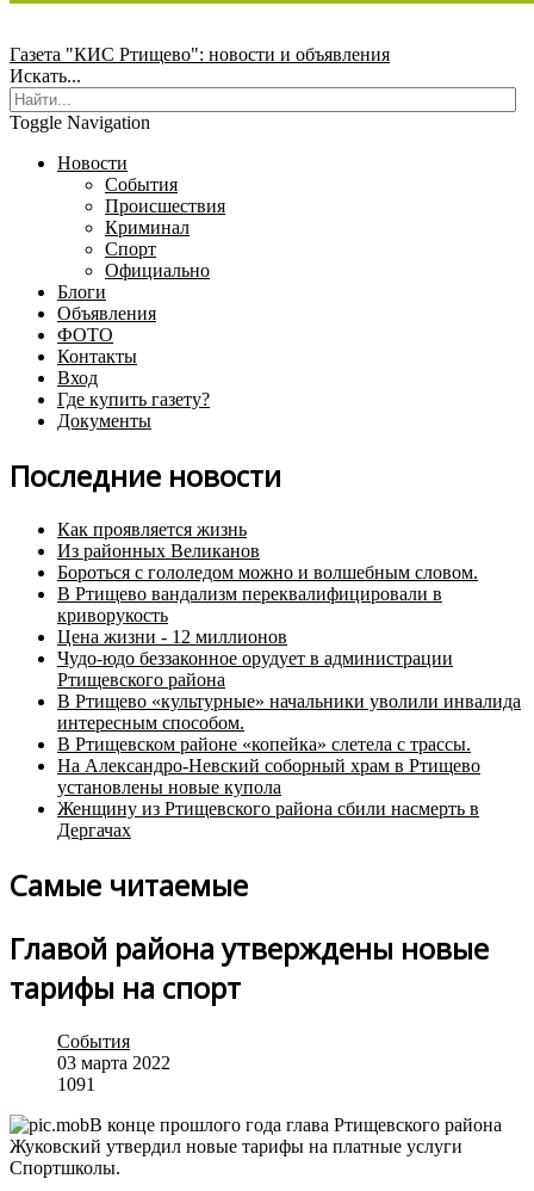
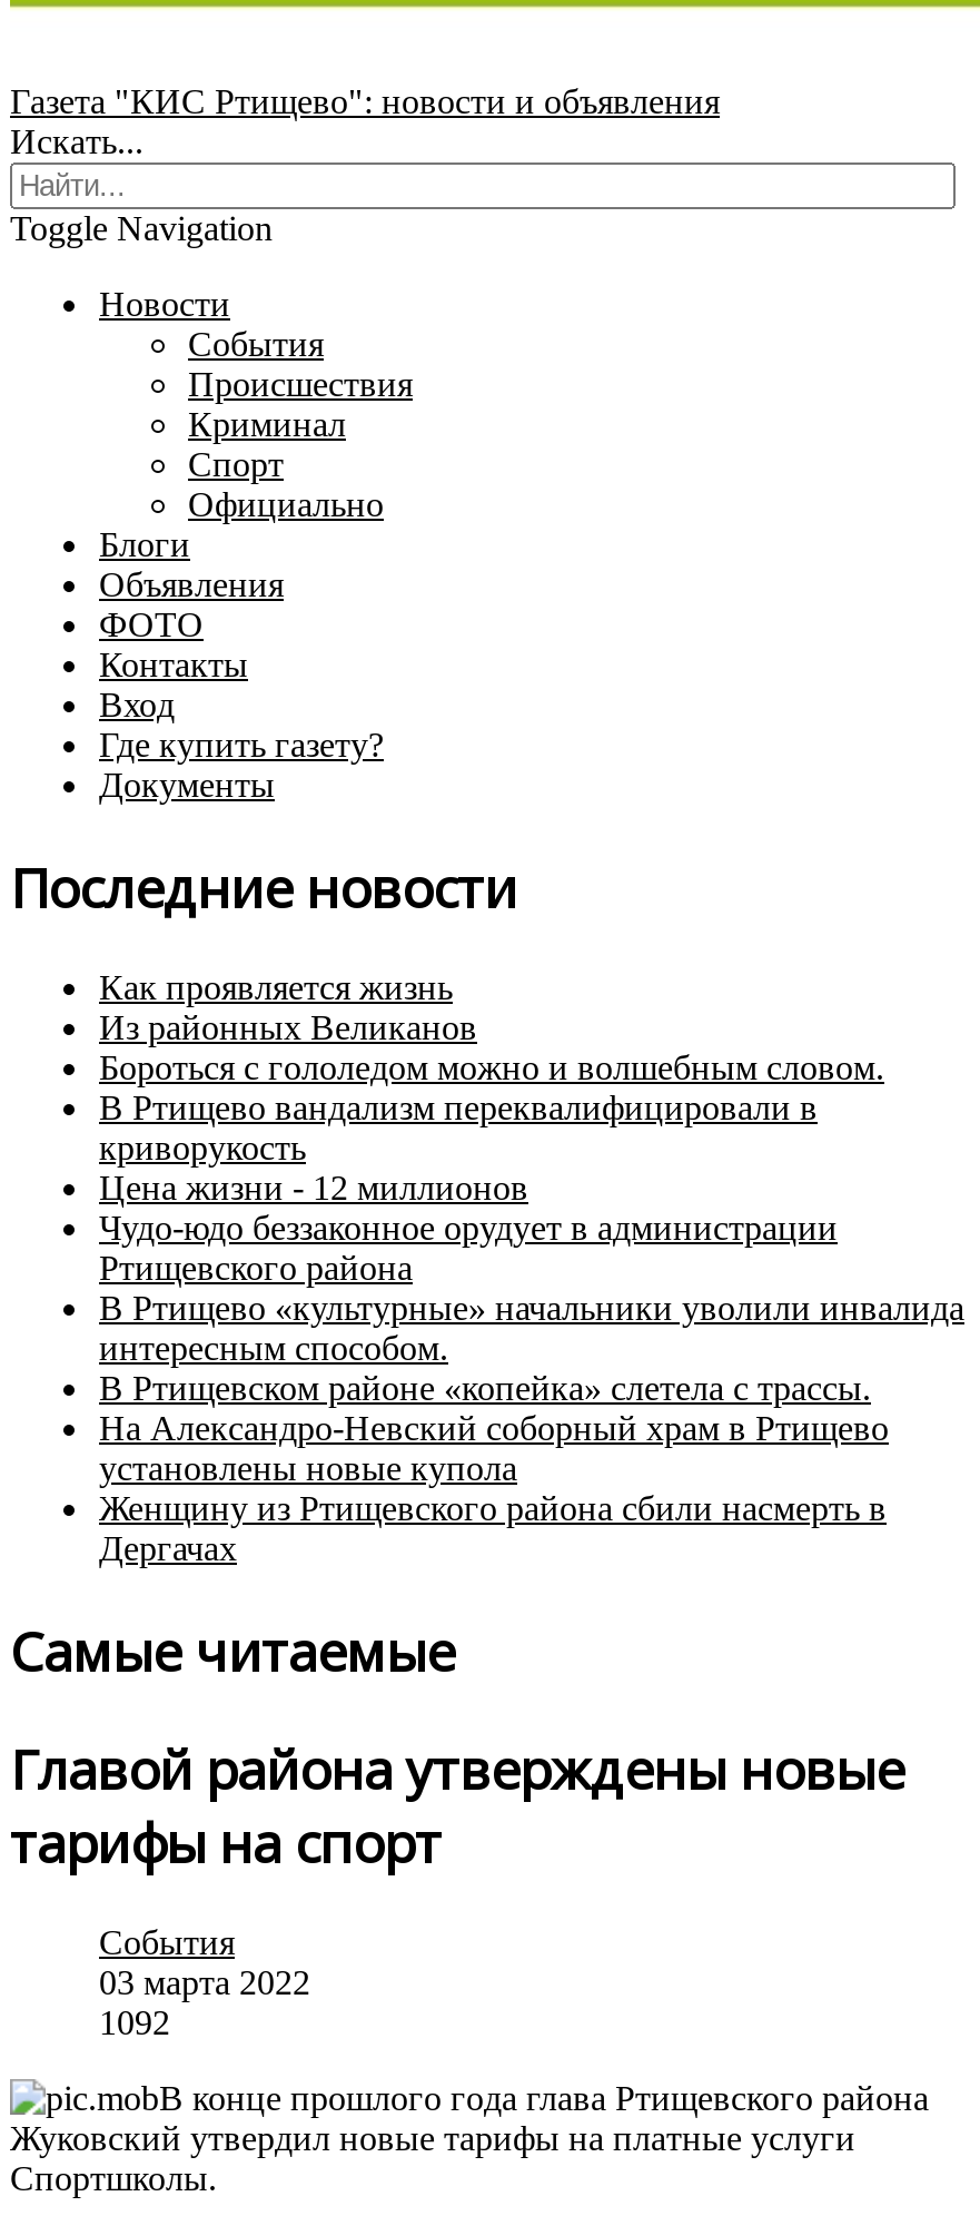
[57,1073,95,1094] 1091 -> [99,2002,170,2040] 1092

